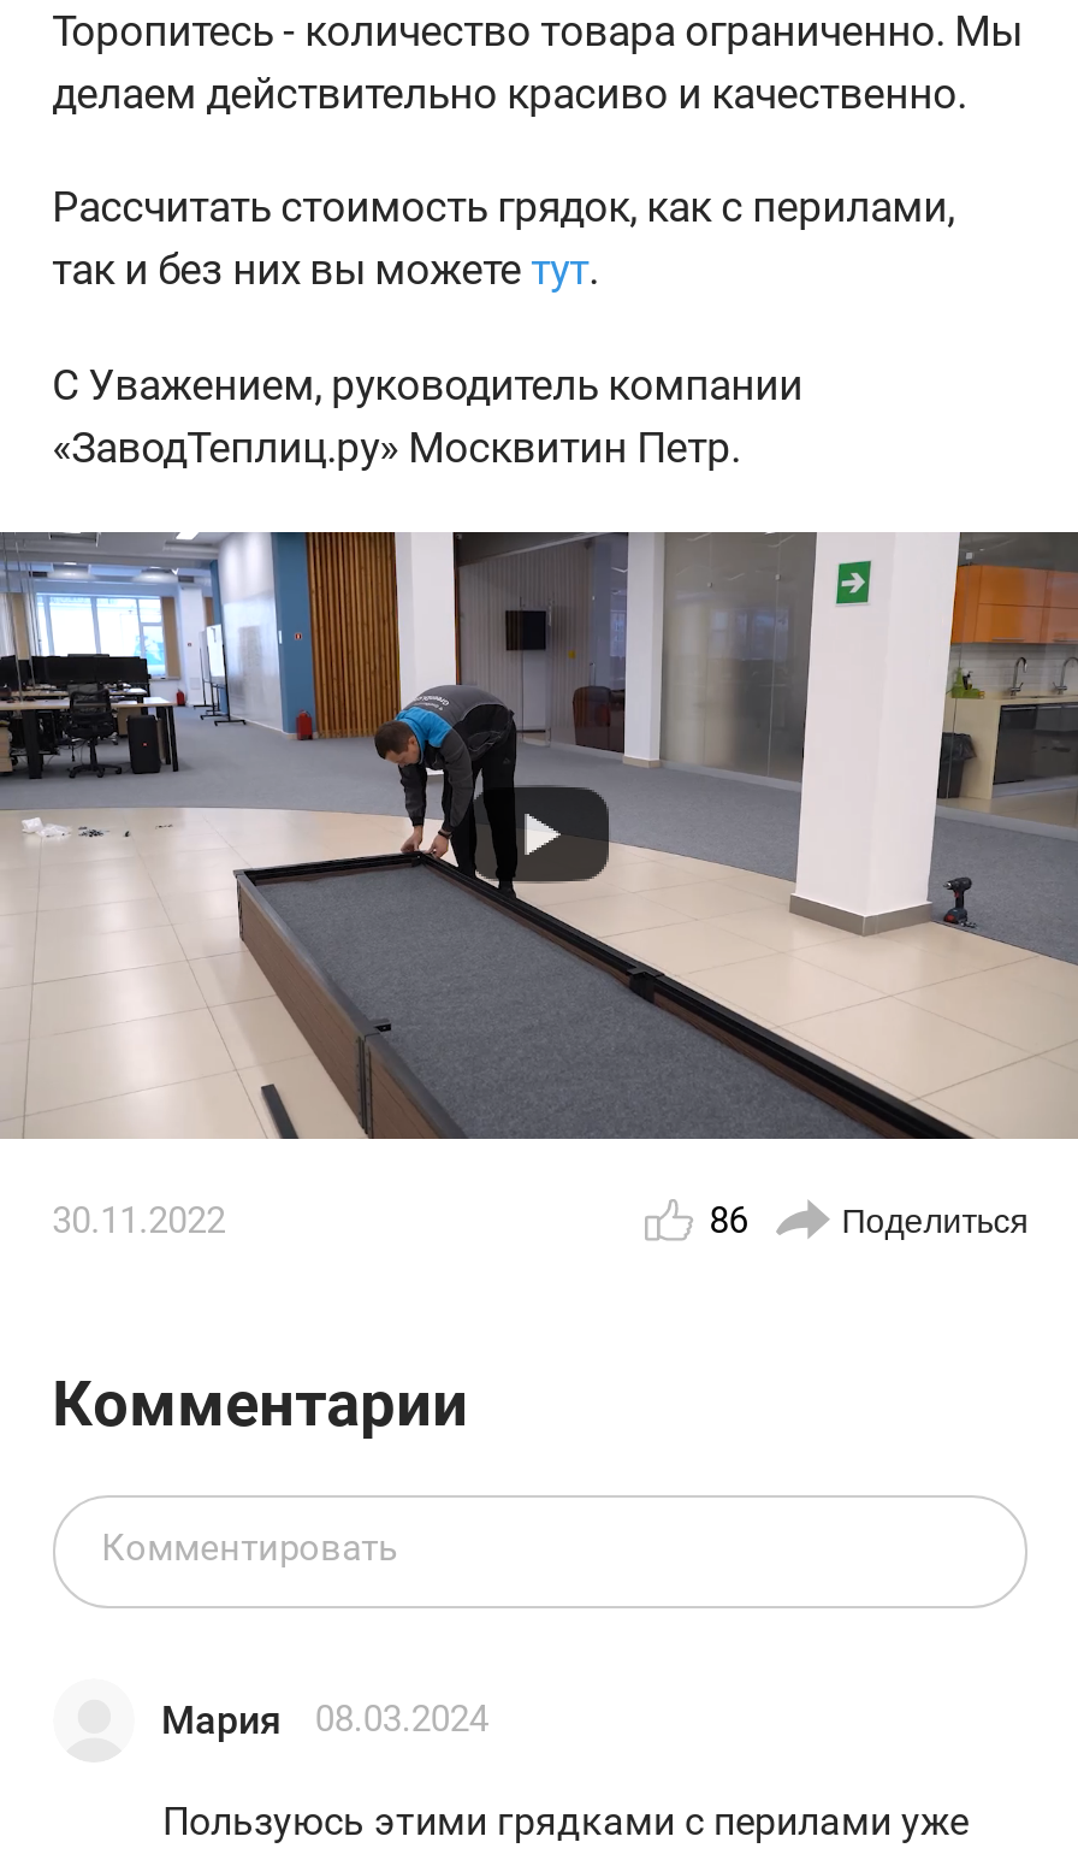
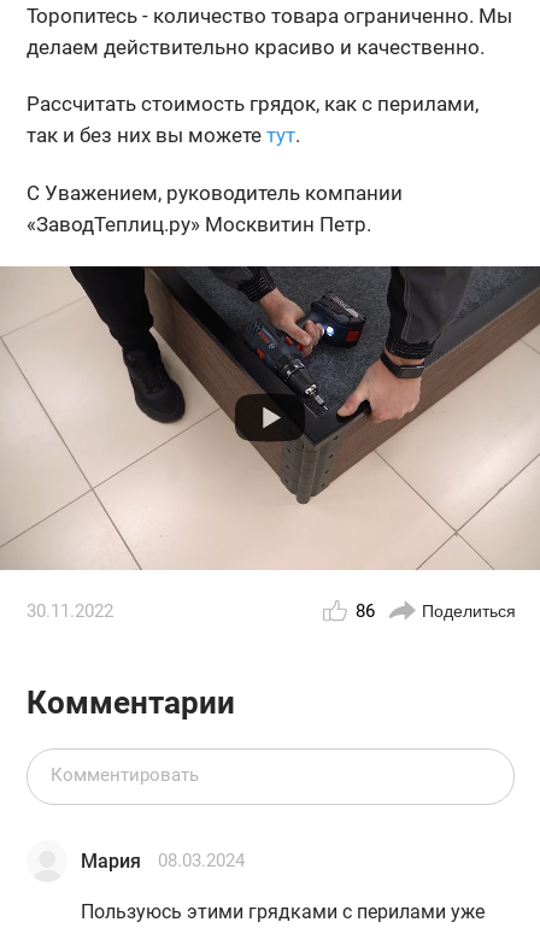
[7,530,1071,1141] [image] -> [4,265,536,570] [image]

